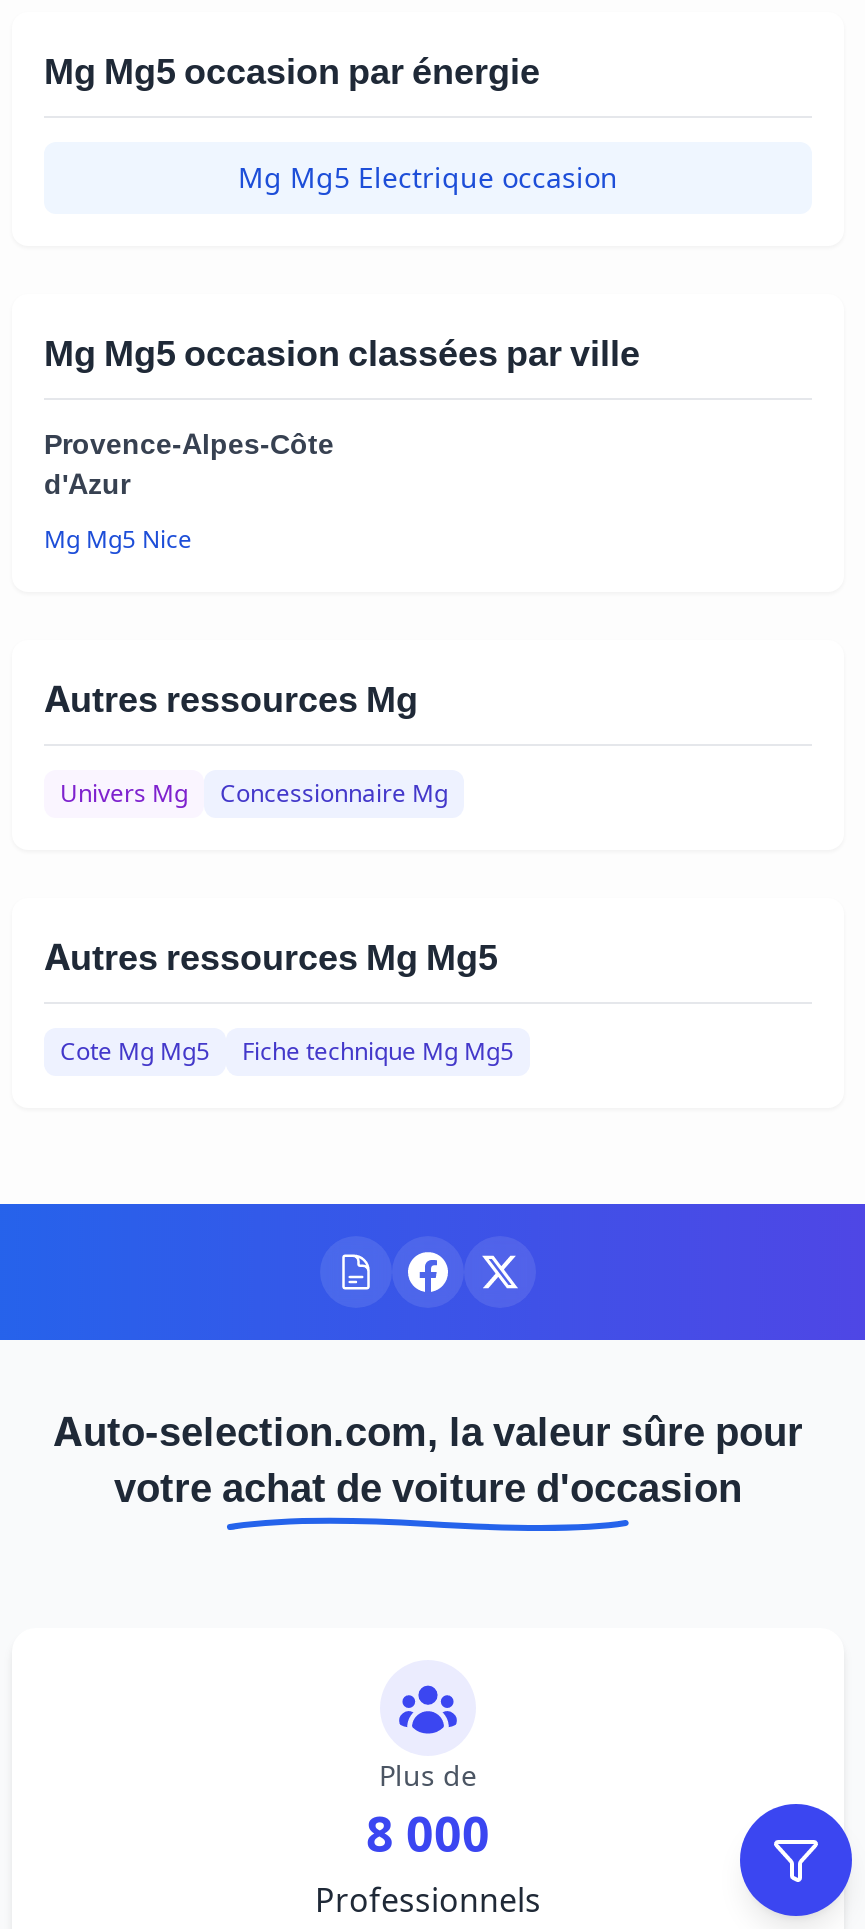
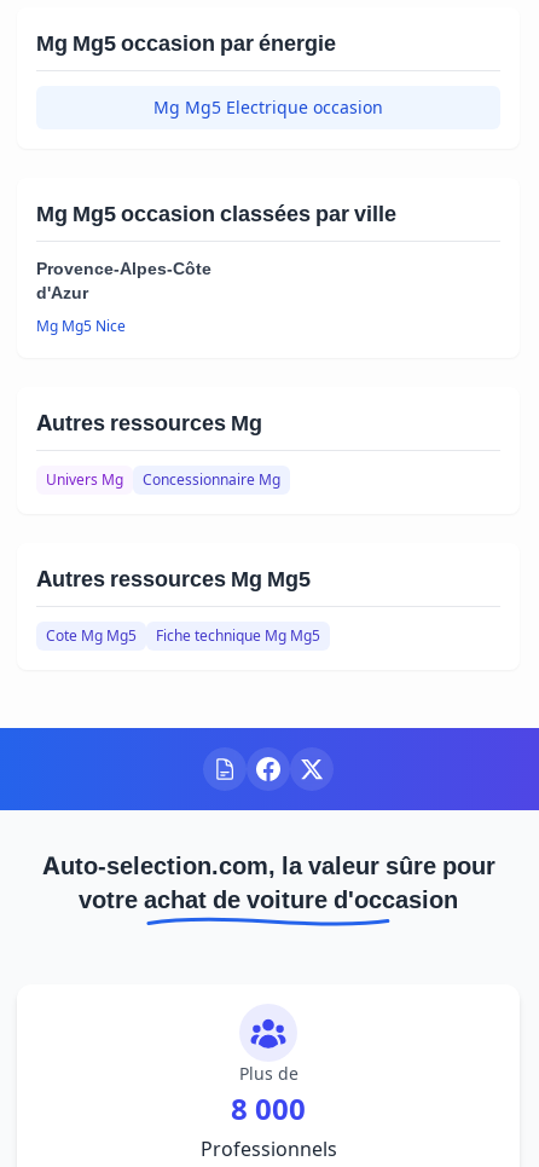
[738,1802,854,1920] [image] -> none

